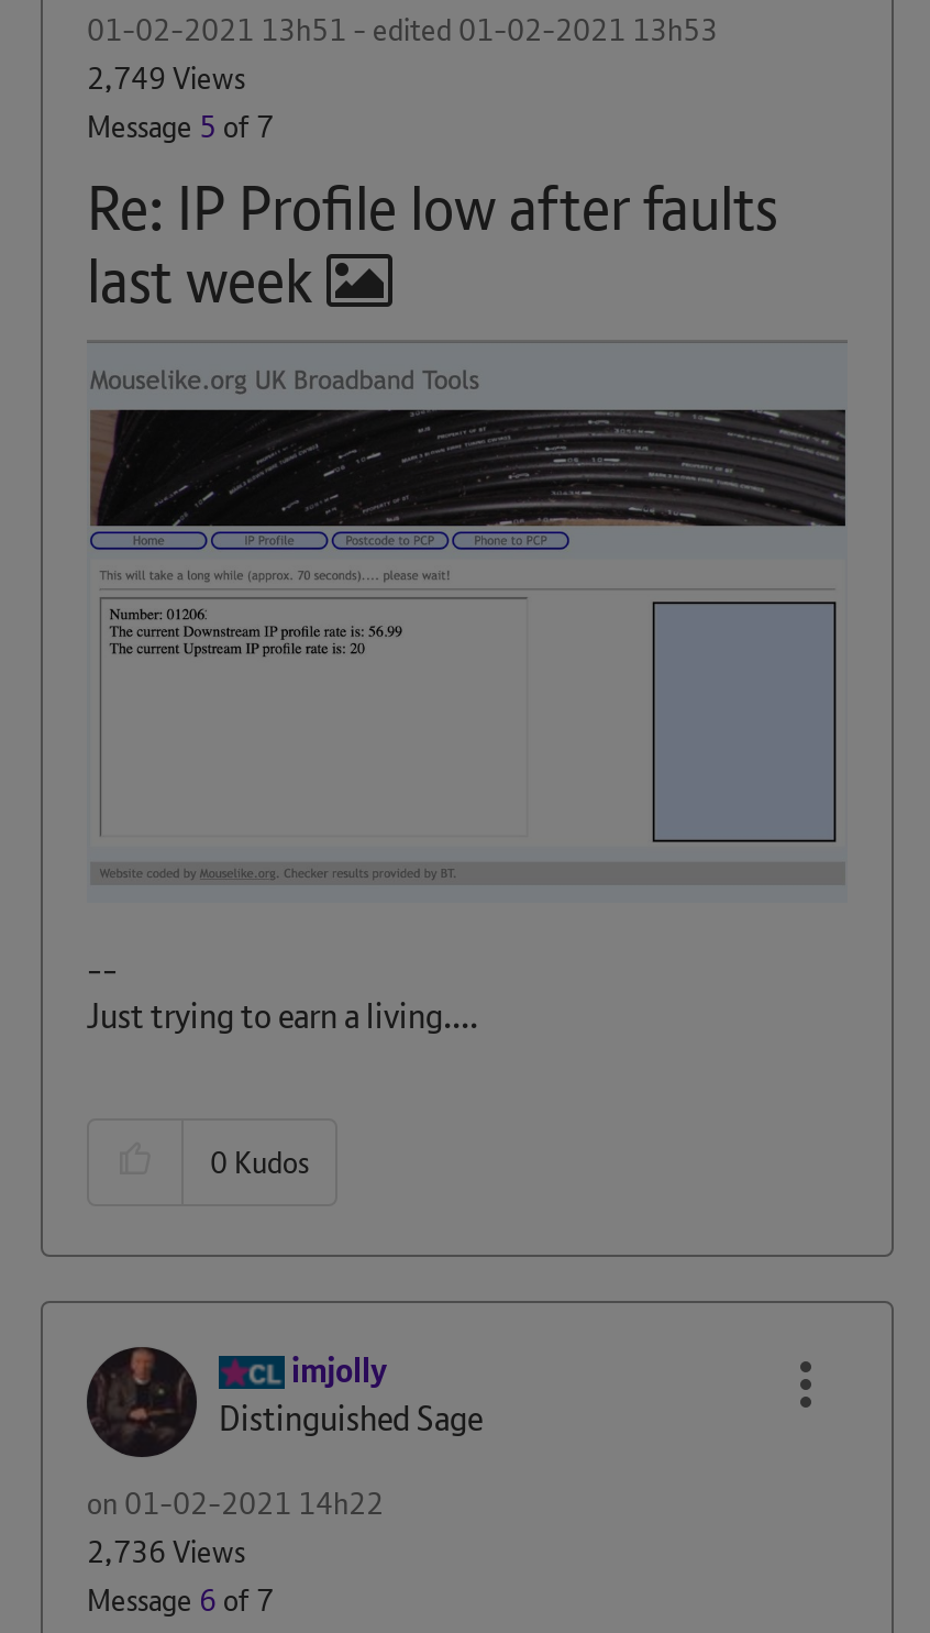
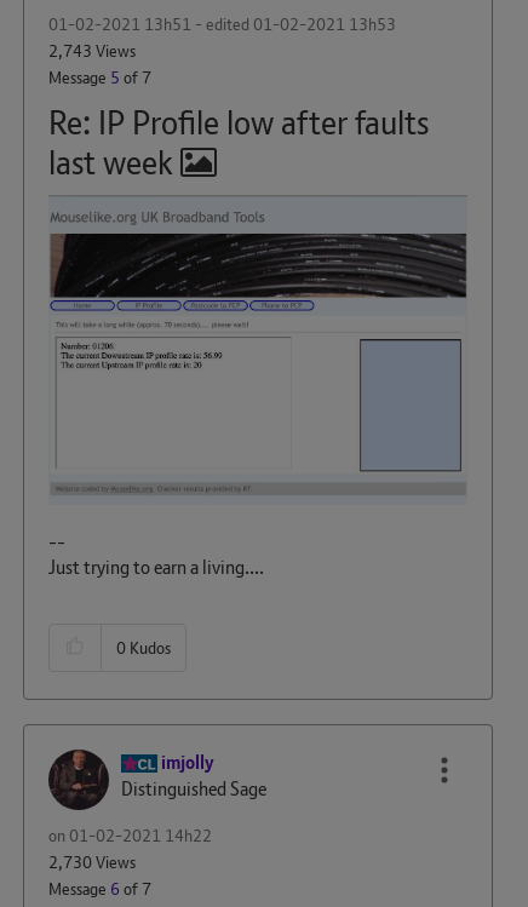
[87,58,245,98] 2,749 Views -> [48,40,136,62] 2,743 Views
[87,1532,245,1571] 2,736 Views -> [48,851,136,873] 2,730 Views

